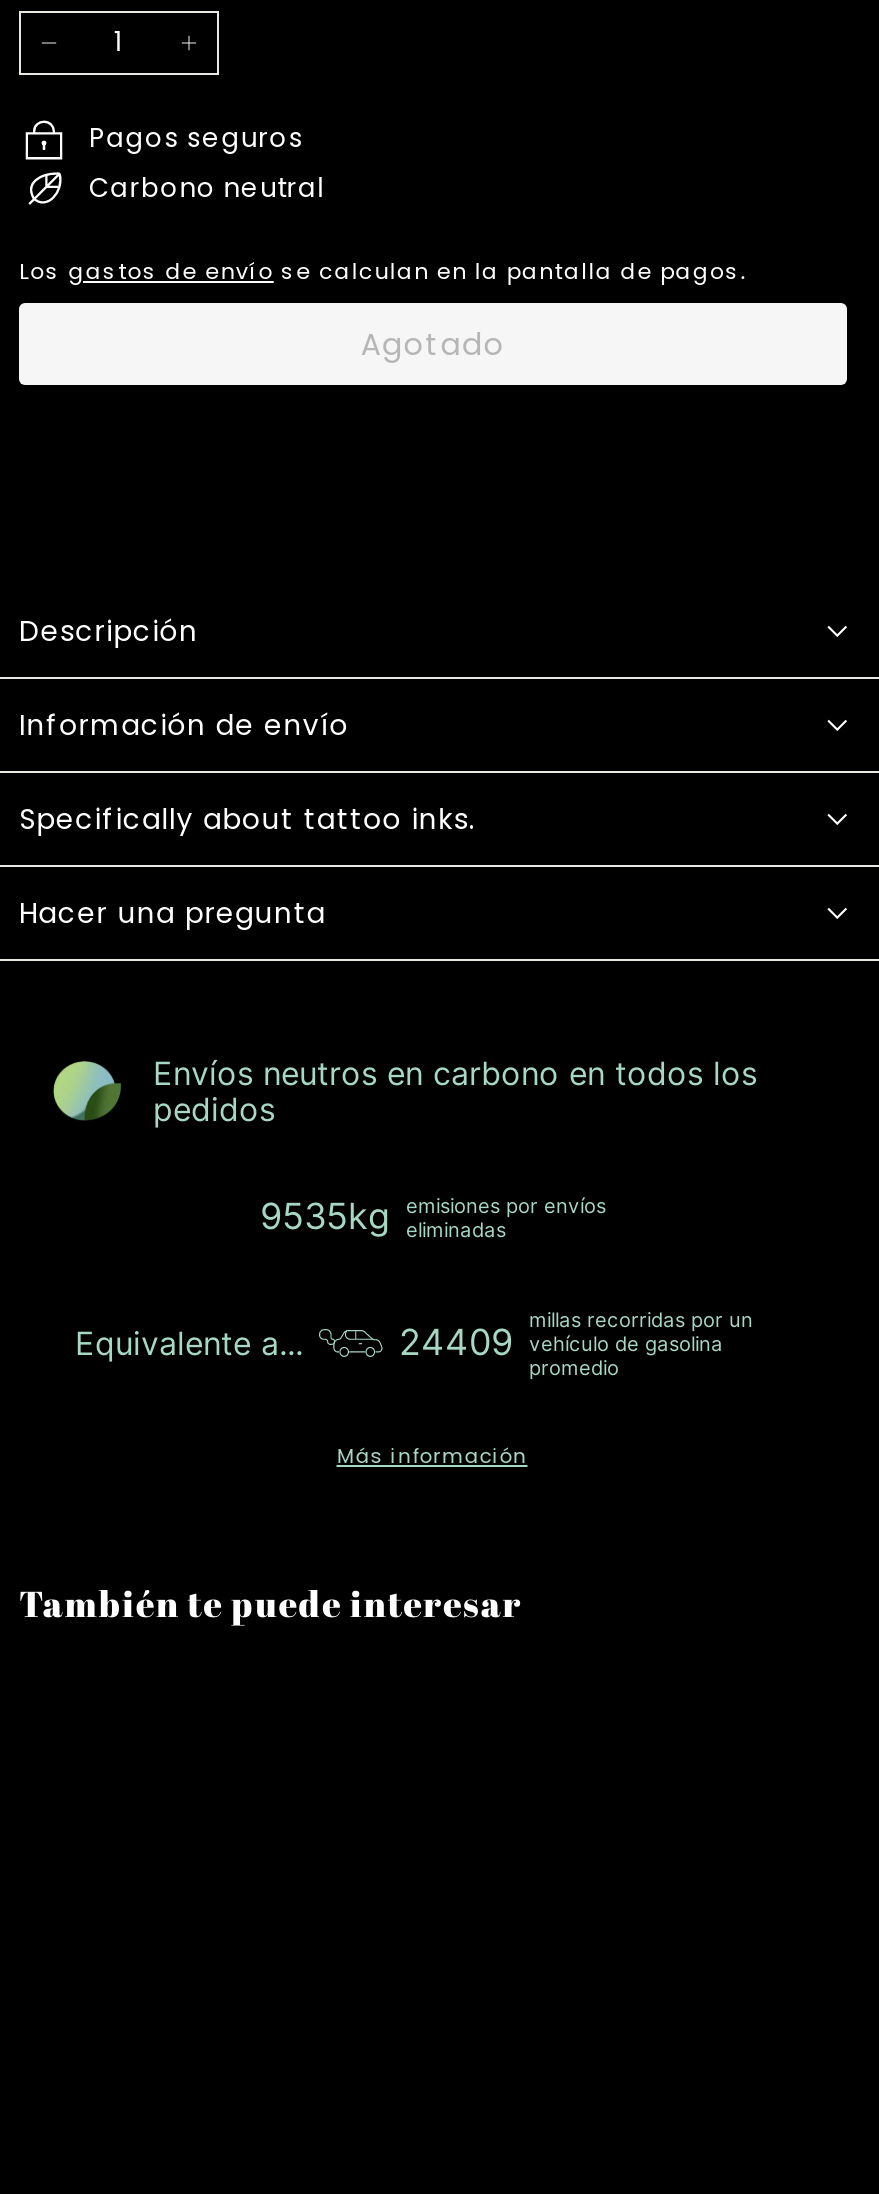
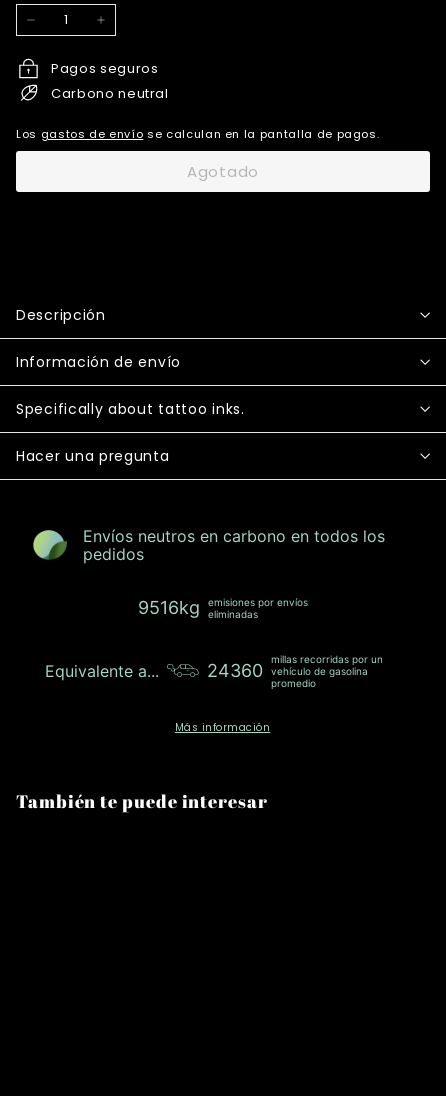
[260,1193,606,1241] 9535kg emisiones por envíos eliminadas -> [138,595,308,619] 9516kg emisiones por envíos eliminadas
[399,1321,723,1363] 24409 vehículo de gasolina -> [206,659,367,680] 24360 vehículo de gasolina

